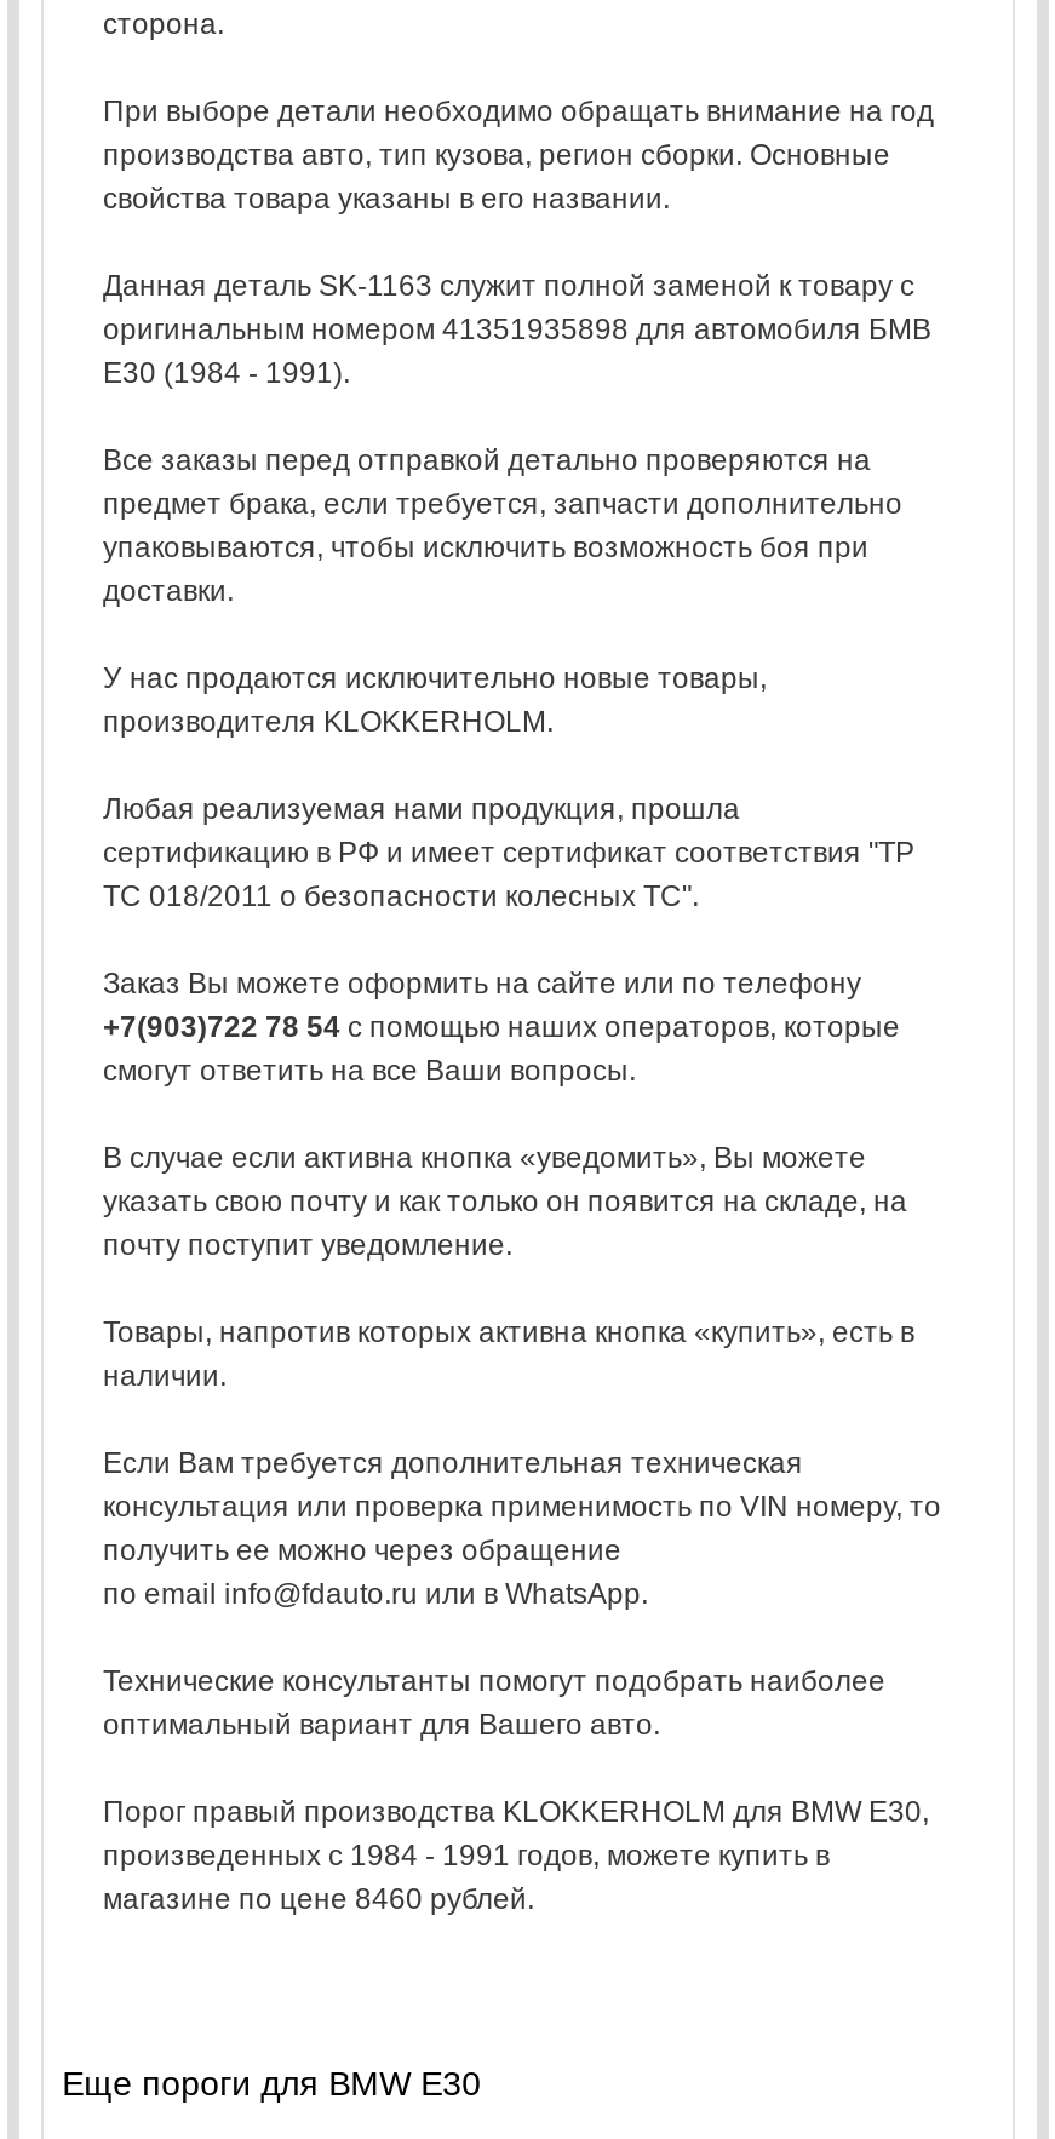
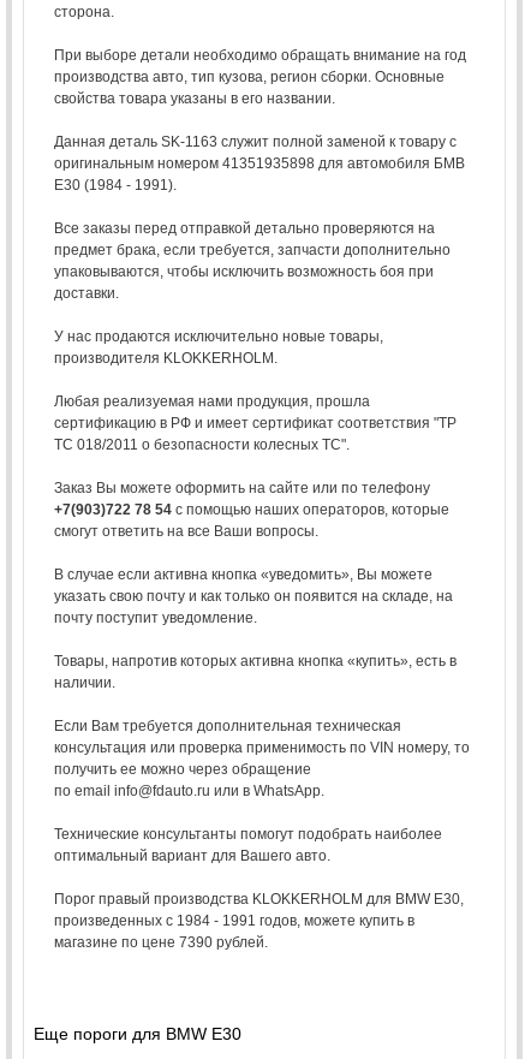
[103,1882,534,1916] магазине по цене 8460 рублей. -> [53,934,267,951] магазине по цене 7390 рублей.

